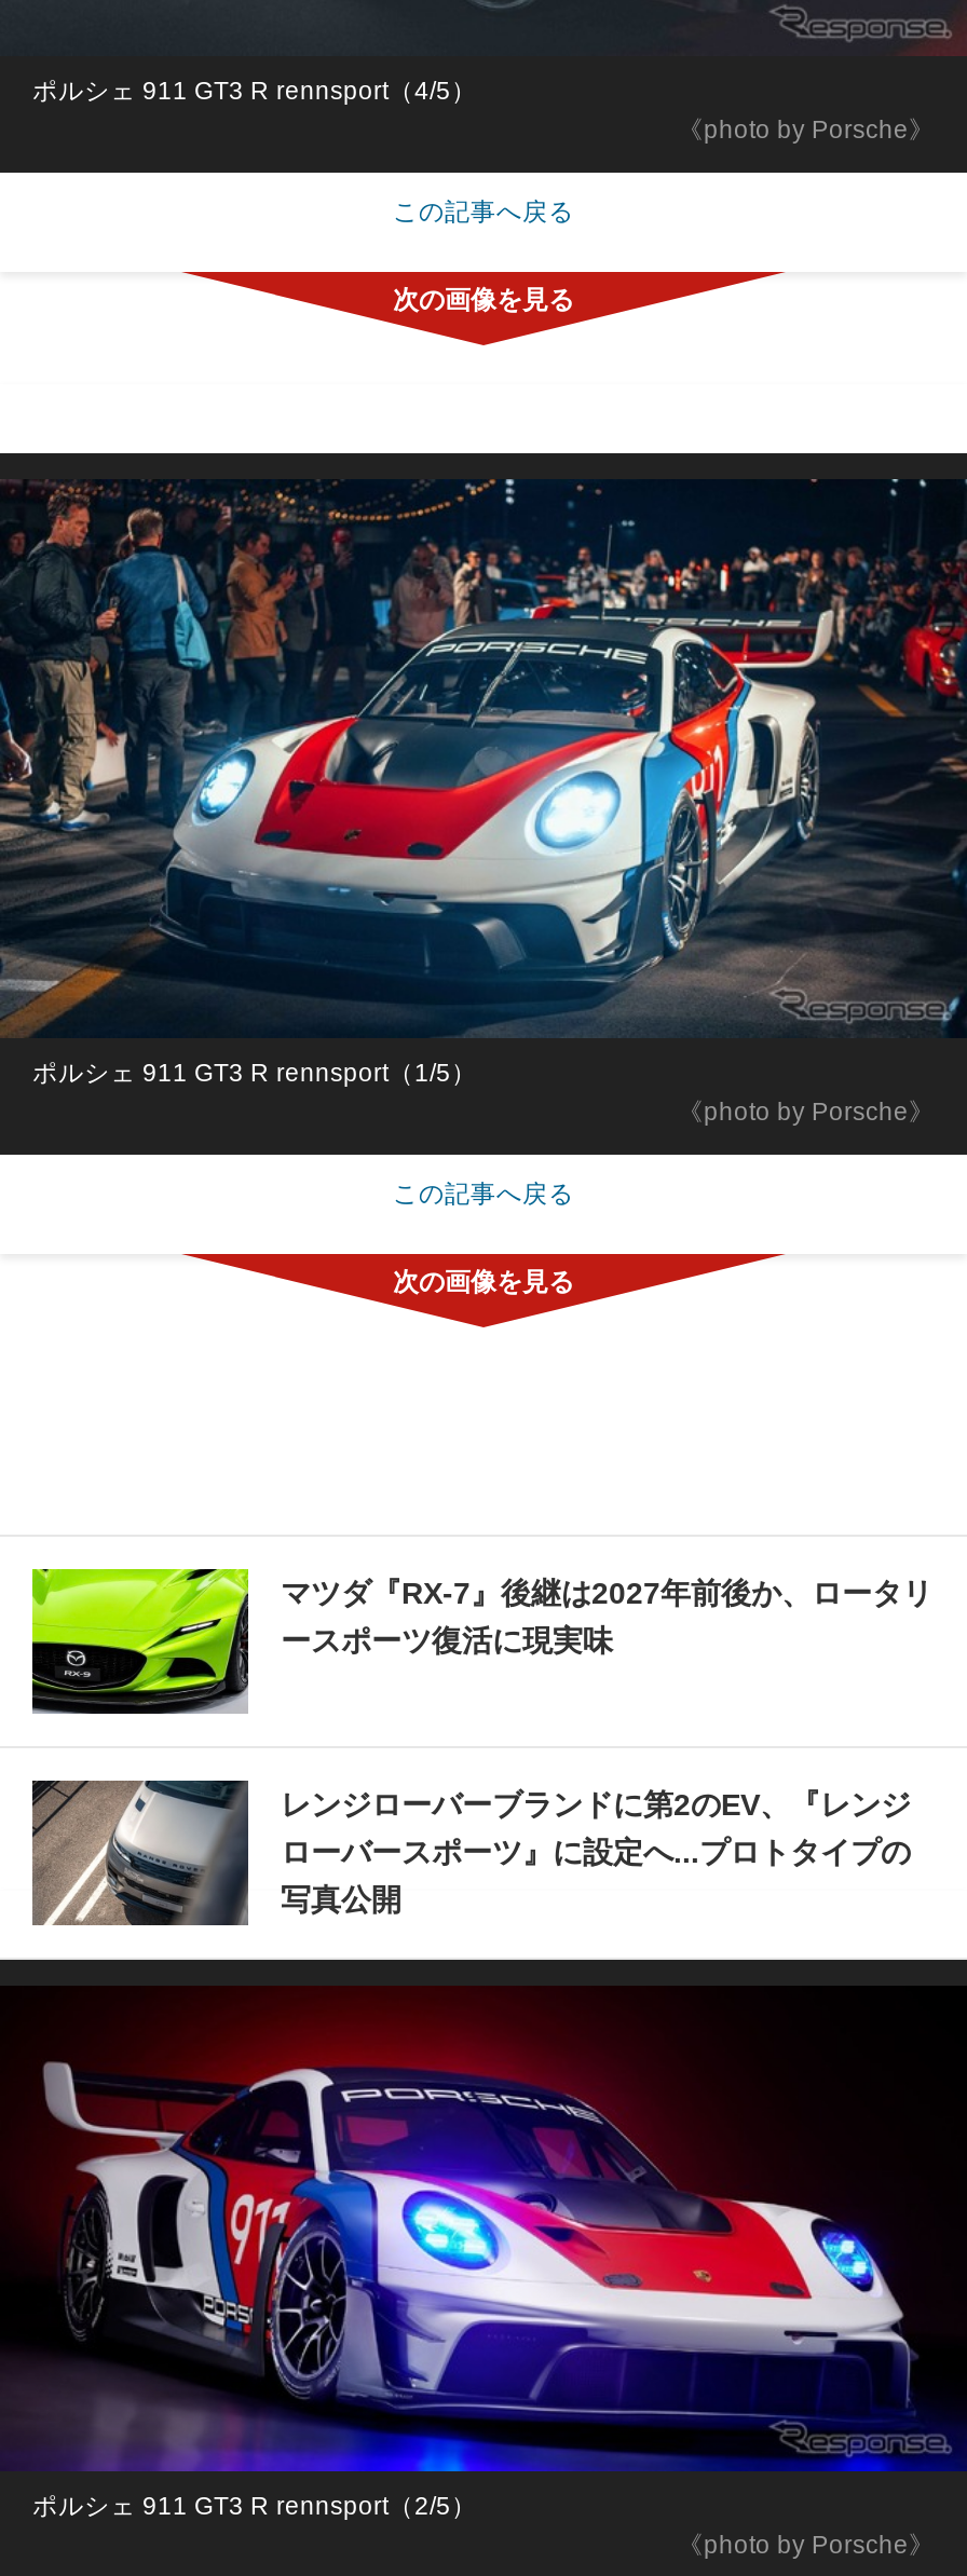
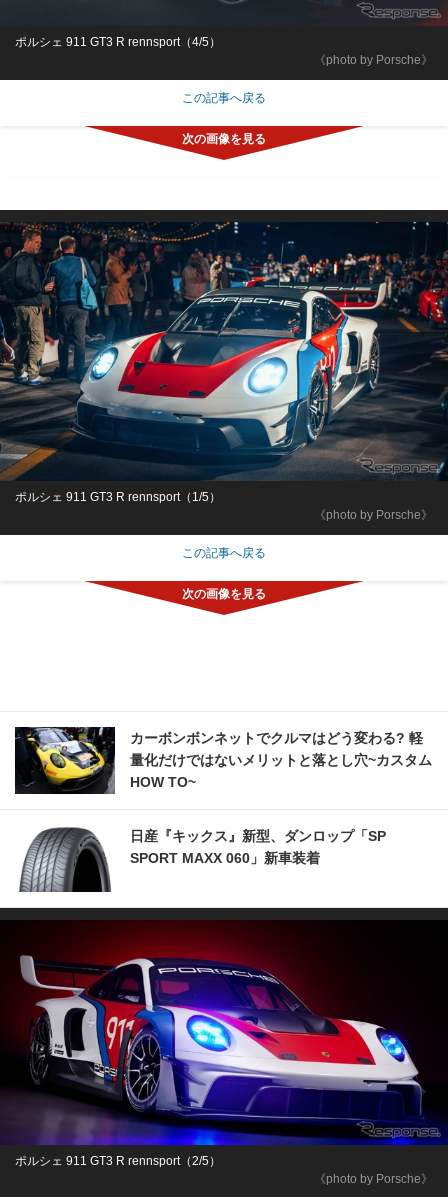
[30,1567,932,1714] [image] | マツダ『RX-7』後継は2027年前後か、ロータリ | ースポーツ復活に現実味 -> [14,726,432,795] [image] | カーボンボンネットでクルマはどう変わる? 軽 | 量化だけではないメリットと落とし穴~カスタム | HOW TO~
[30,1778,911,1927] [image] | レンジローバーブランドに第2のEV、『レンジ | ローバースポーツ』に設定へ...プロトタイプの | 写真公開 -> [15,825,386,892] [image] | 日産『キックス』新型、ダンロップ「SP | SPORT MAXX 060」新車装着

